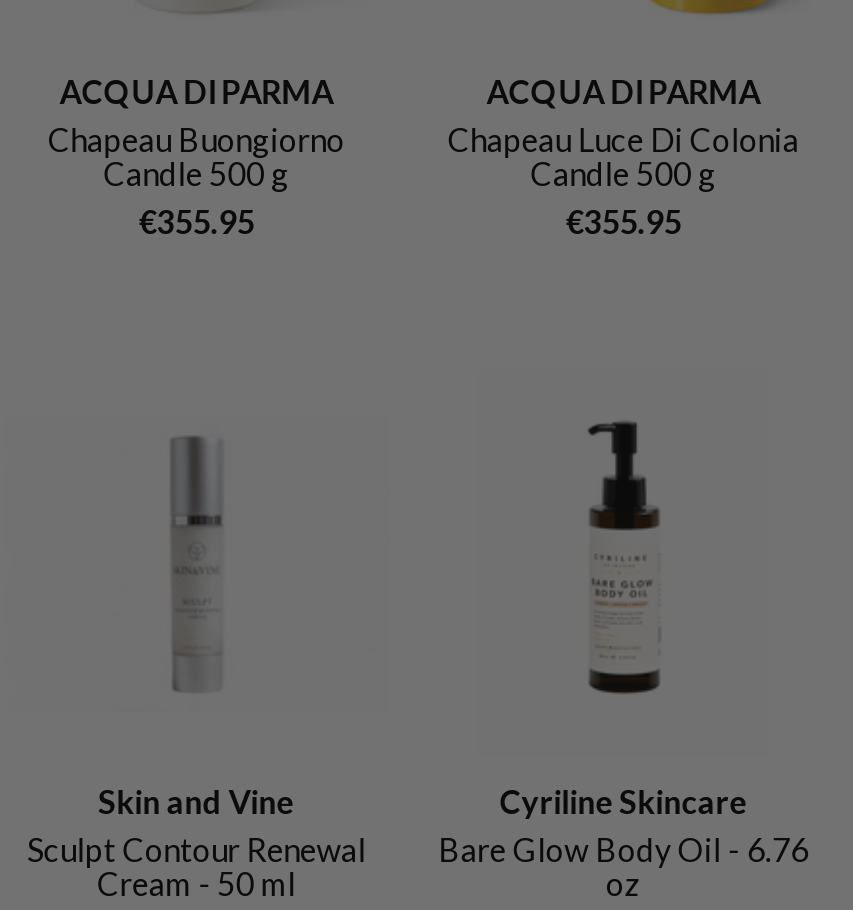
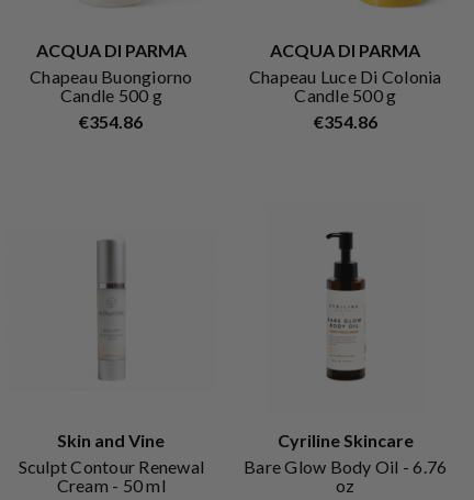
[138,202,254,240] €355.95 -> [79,111,143,132] €354.86
[566,202,682,240] €355.95 -> [314,111,377,132] €354.86

